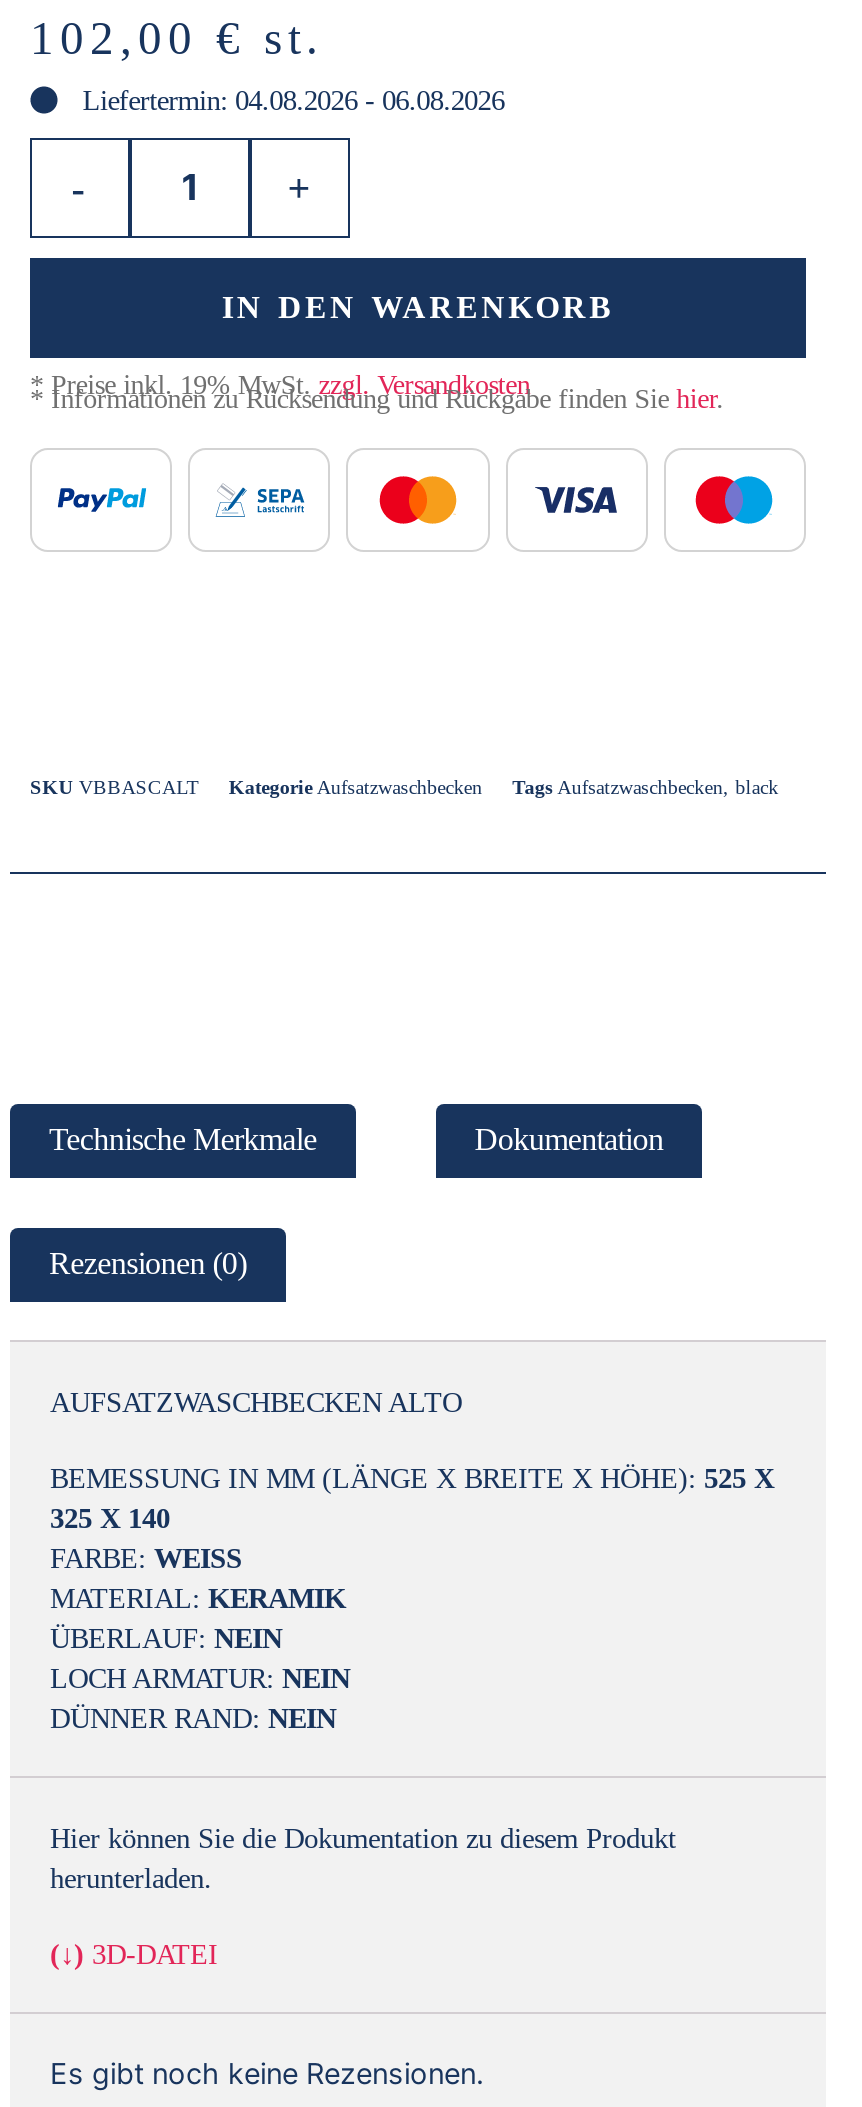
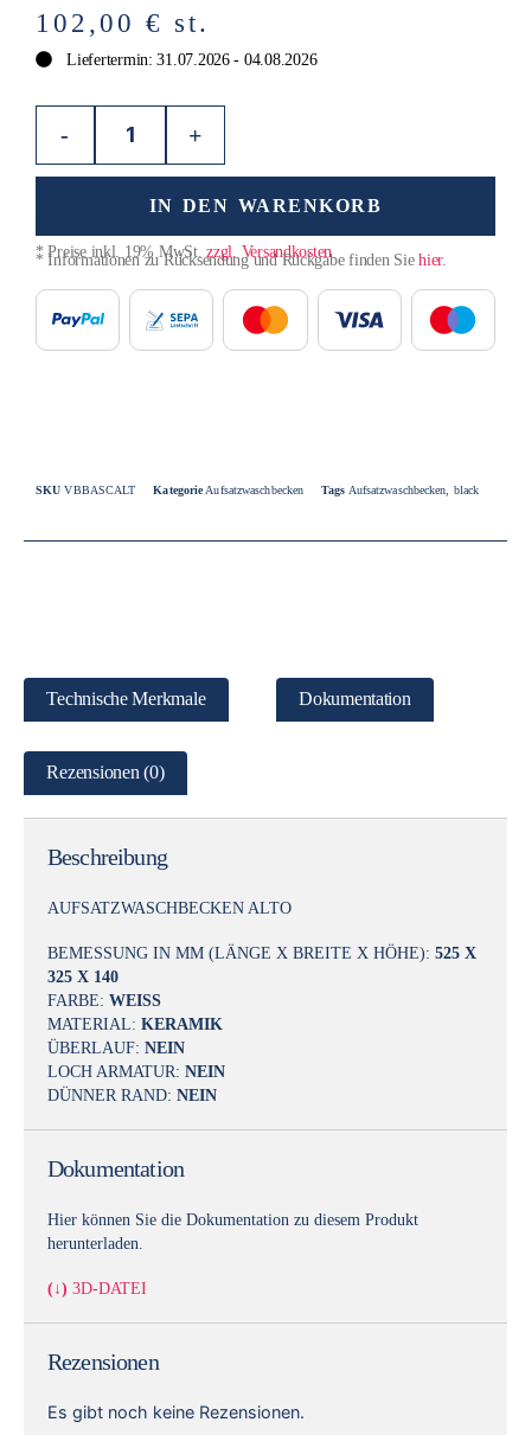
[75,84,504,116] Liefertermin: 04.08.2026 - 06.08.2026 -> [62,50,317,69] Liefertermin: 31.07.2026 - 04.08.2026
none -> [47,843,167,870] Beschreibung
none -> [47,1155,184,1181] Dokumentation
none -> [47,1348,159,1374] Rezensionen

